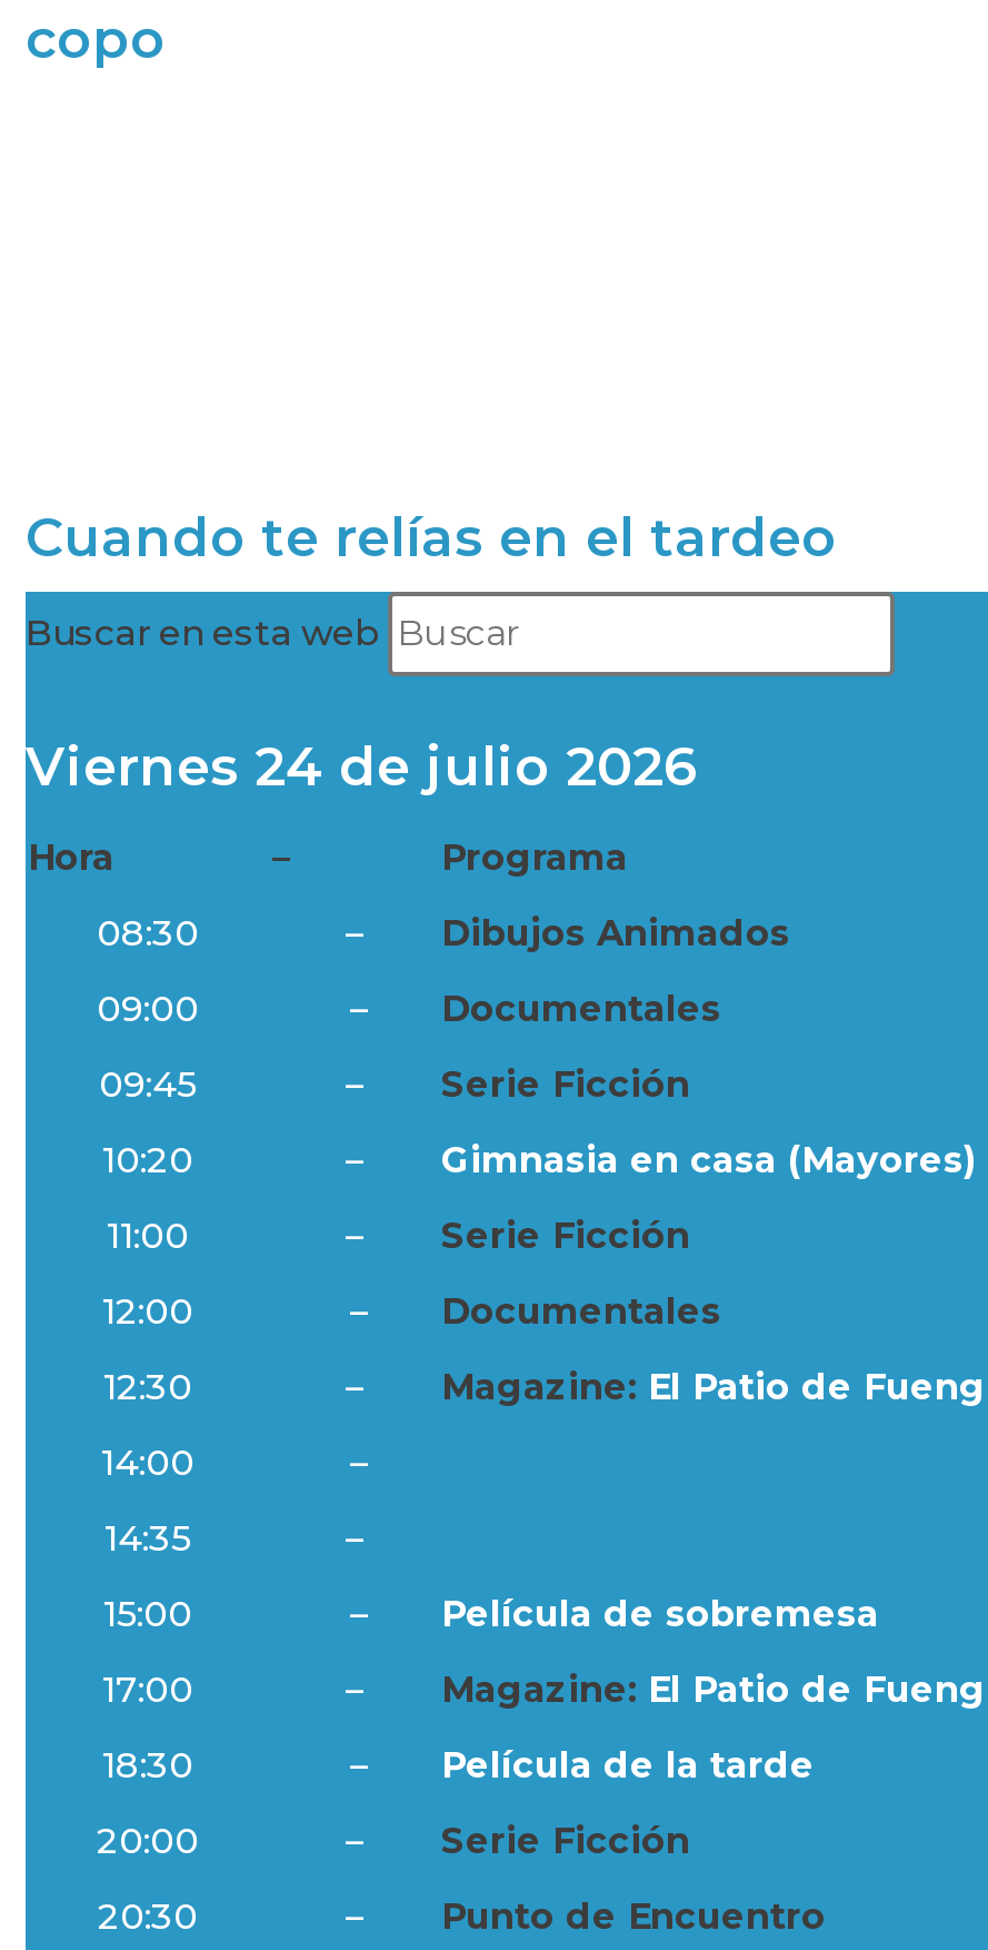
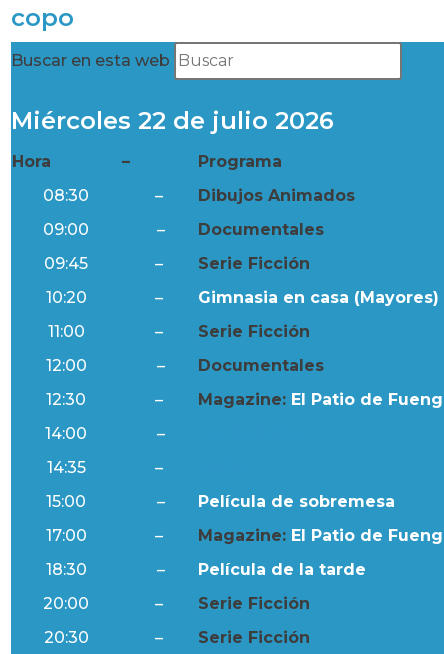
[26,504,837,569] Cuando te relías en el tardeo -> none
[26,733,697,798] Viernes 24 de julio 2026 -> [11,106,334,135] Miércoles 22 de julio 2026
[441,1895,826,1937] Punto de Encuentro -> [198,628,310,647] Serie Ficción

